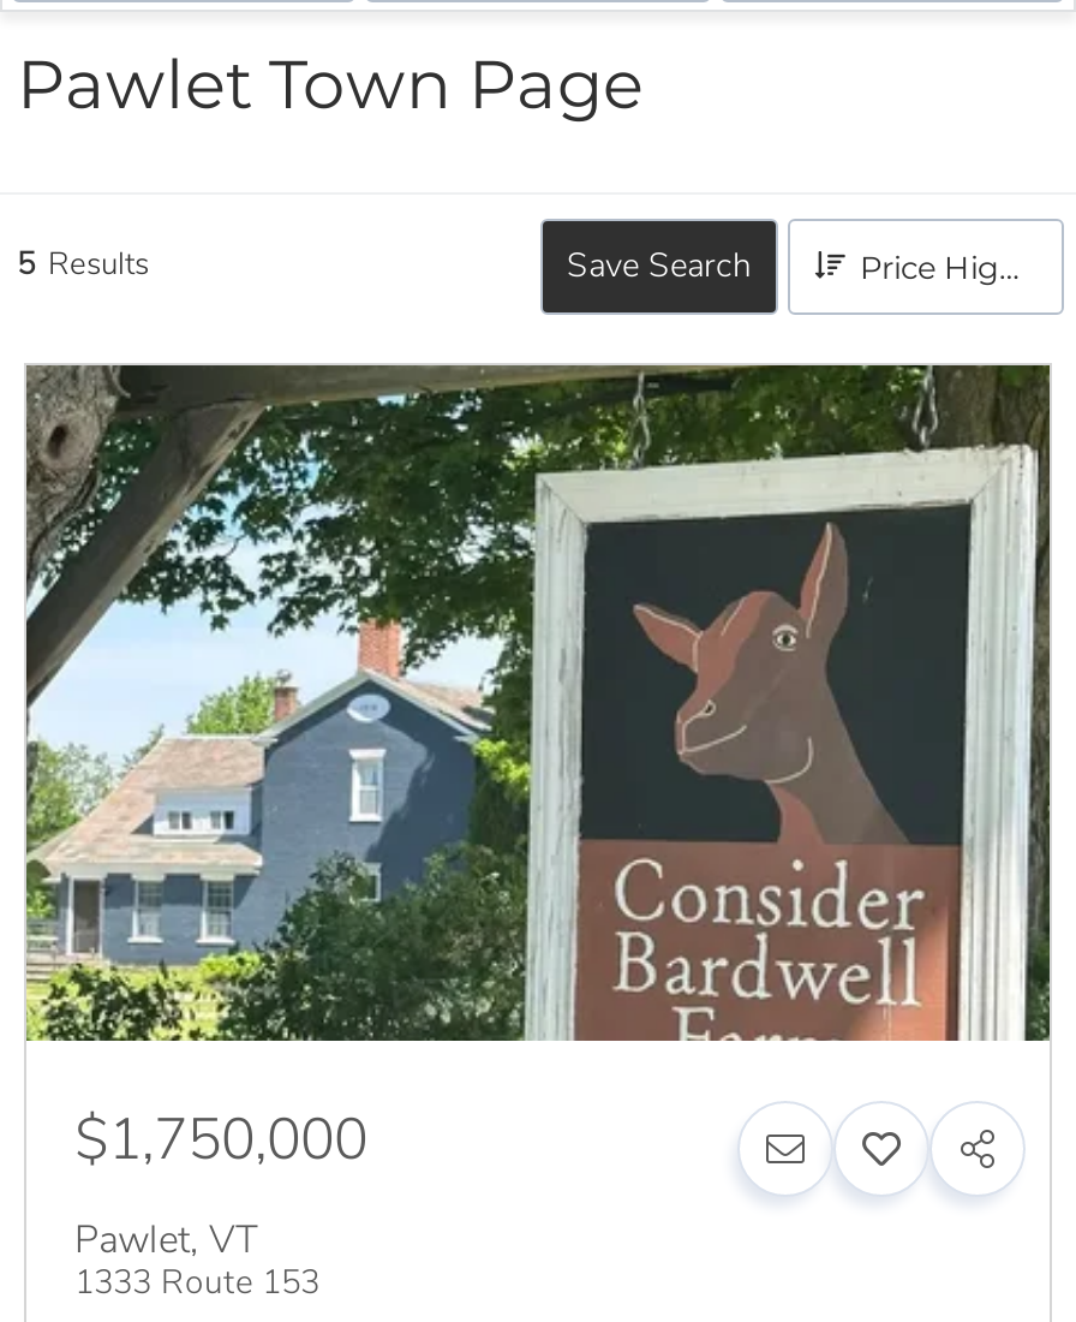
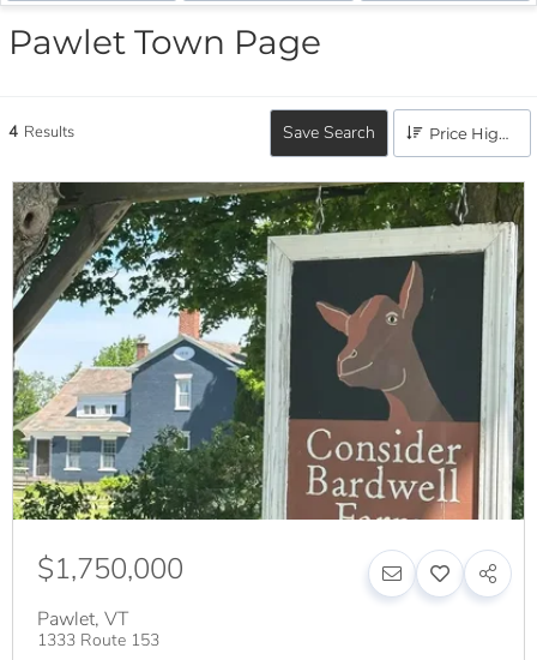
[17,243,149,286] 5 Results -> [8,121,74,143] 4 Results

